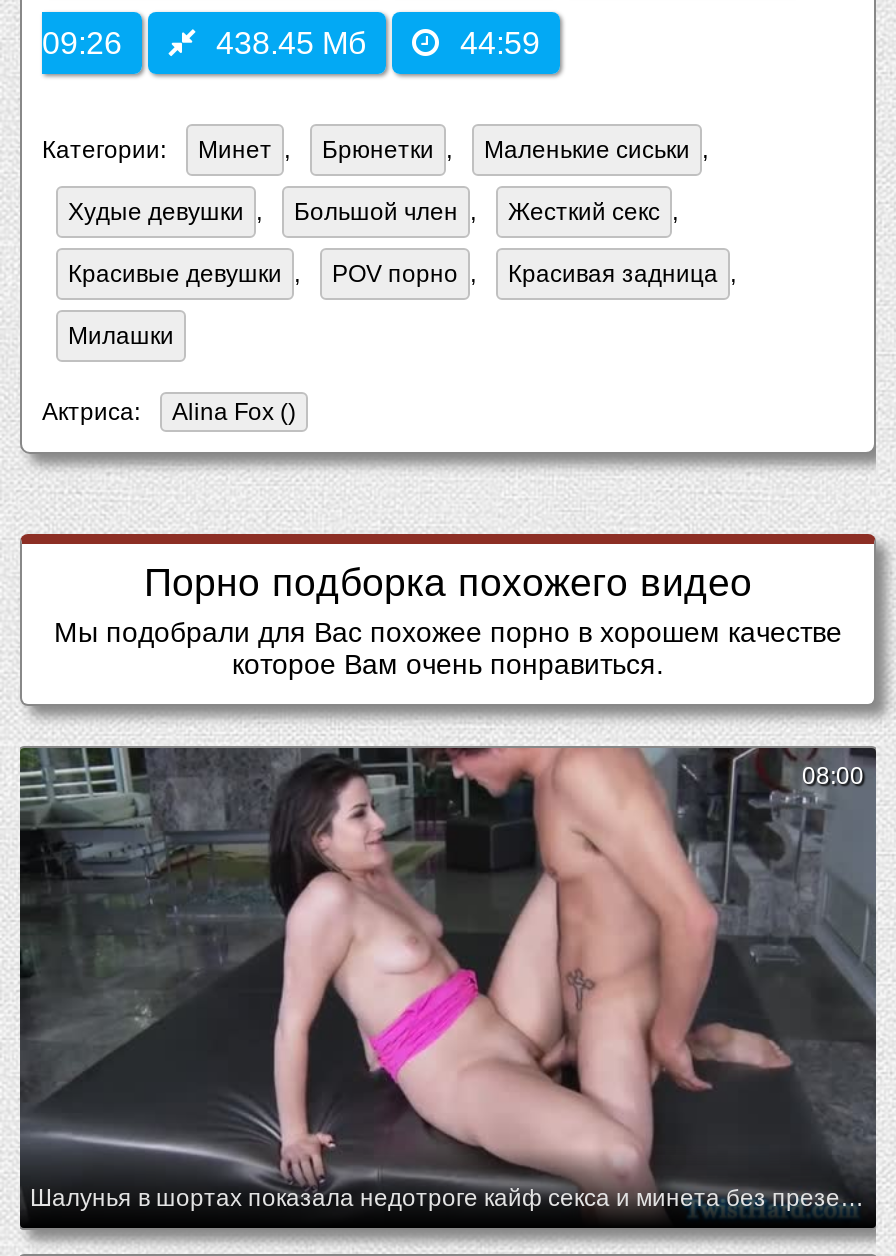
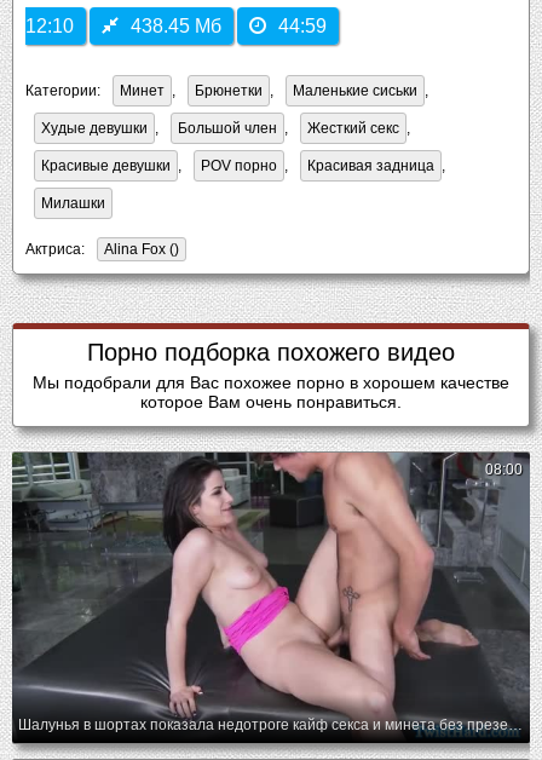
[42,25,122,59] 09:26 -> [25,15,74,36] 12:10

